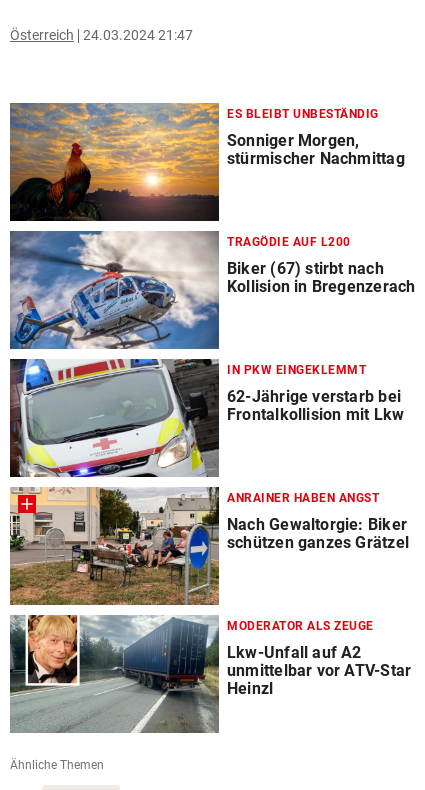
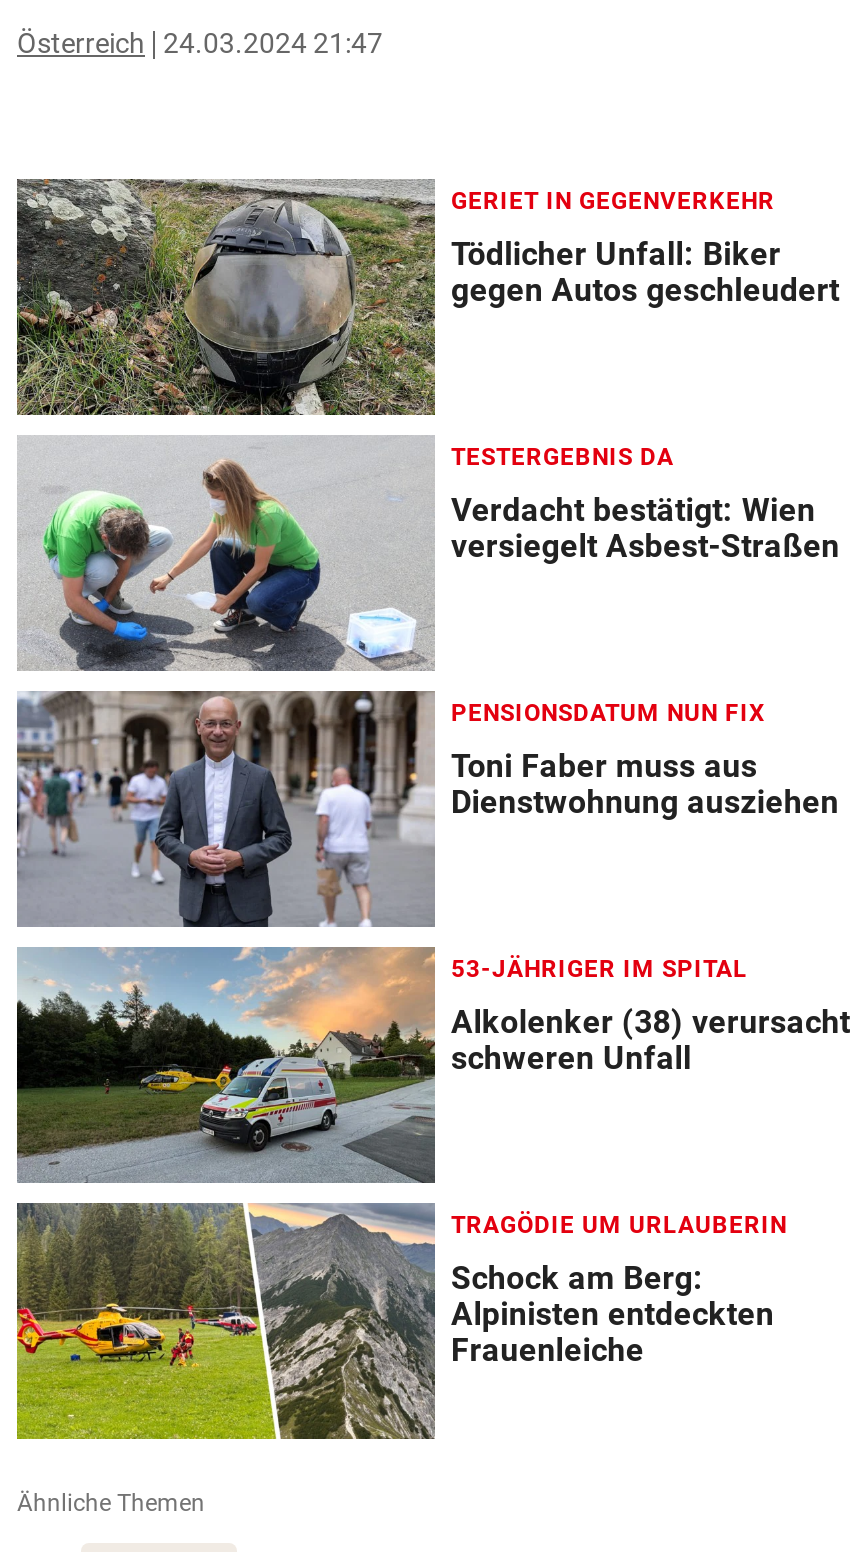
[9,102,378,222] [image] | ES BLEIBT UNBESTÄNDIG -> [15,179,775,417] [image] | GERIET IN GEGENVERKEHR
[227,131,405,168] Sonniger Morgen, | stürmischer Nachmittag -> [451,235,839,309] Tödlicher Unfall: Biker | gegen Autos geschleudert
[10,231,350,350] [image] | TRAGÖDIE AUF L200 -> [19,437,674,673] [image] | TESTERGEBNIS DA
[227,259,415,296] Biker (67) stirbt nach | Kollision in Bregenzerach -> [451,491,840,565] Verdacht bestätigt: Wien | versiegelt Asbest-Straßen
[9,358,366,478] [image] | IN PKW EINGEKLEMMT -> [15,689,766,929] [image] | PENSIONSDATUM NUN FIX
[227,387,404,424] 62-Jährige verstarb bei | Frontalkollision mit Lkw -> [451,747,839,821] Toni Faber muss aus | Dienstwohnung ausziehen
[9,486,379,606] [image] | ANRAINER HABEN ANGST -> [17,945,748,1183] [image] | 53-JÄHRIGER IM SPITAL
[227,515,409,552] Nach Gewaltorgie: Biker | schützen ganzes Grätzel -> [451,1004,850,1078] Alkolenker (38) verursacht | schweren Unfall
[9,614,373,734] [image] | MODERATOR ALS ZEUGE -> [15,1201,787,1441] [image] | TRAGÖDIE UM URLAUBERIN
[227,643,411,698] Lkw-Unfall auf A2 | unmittelbar vor ATV-Star | Heinzl -> [451,1260,774,1370] Schock am Berg: | Alpinisten entdeckten | Frauenleiche

